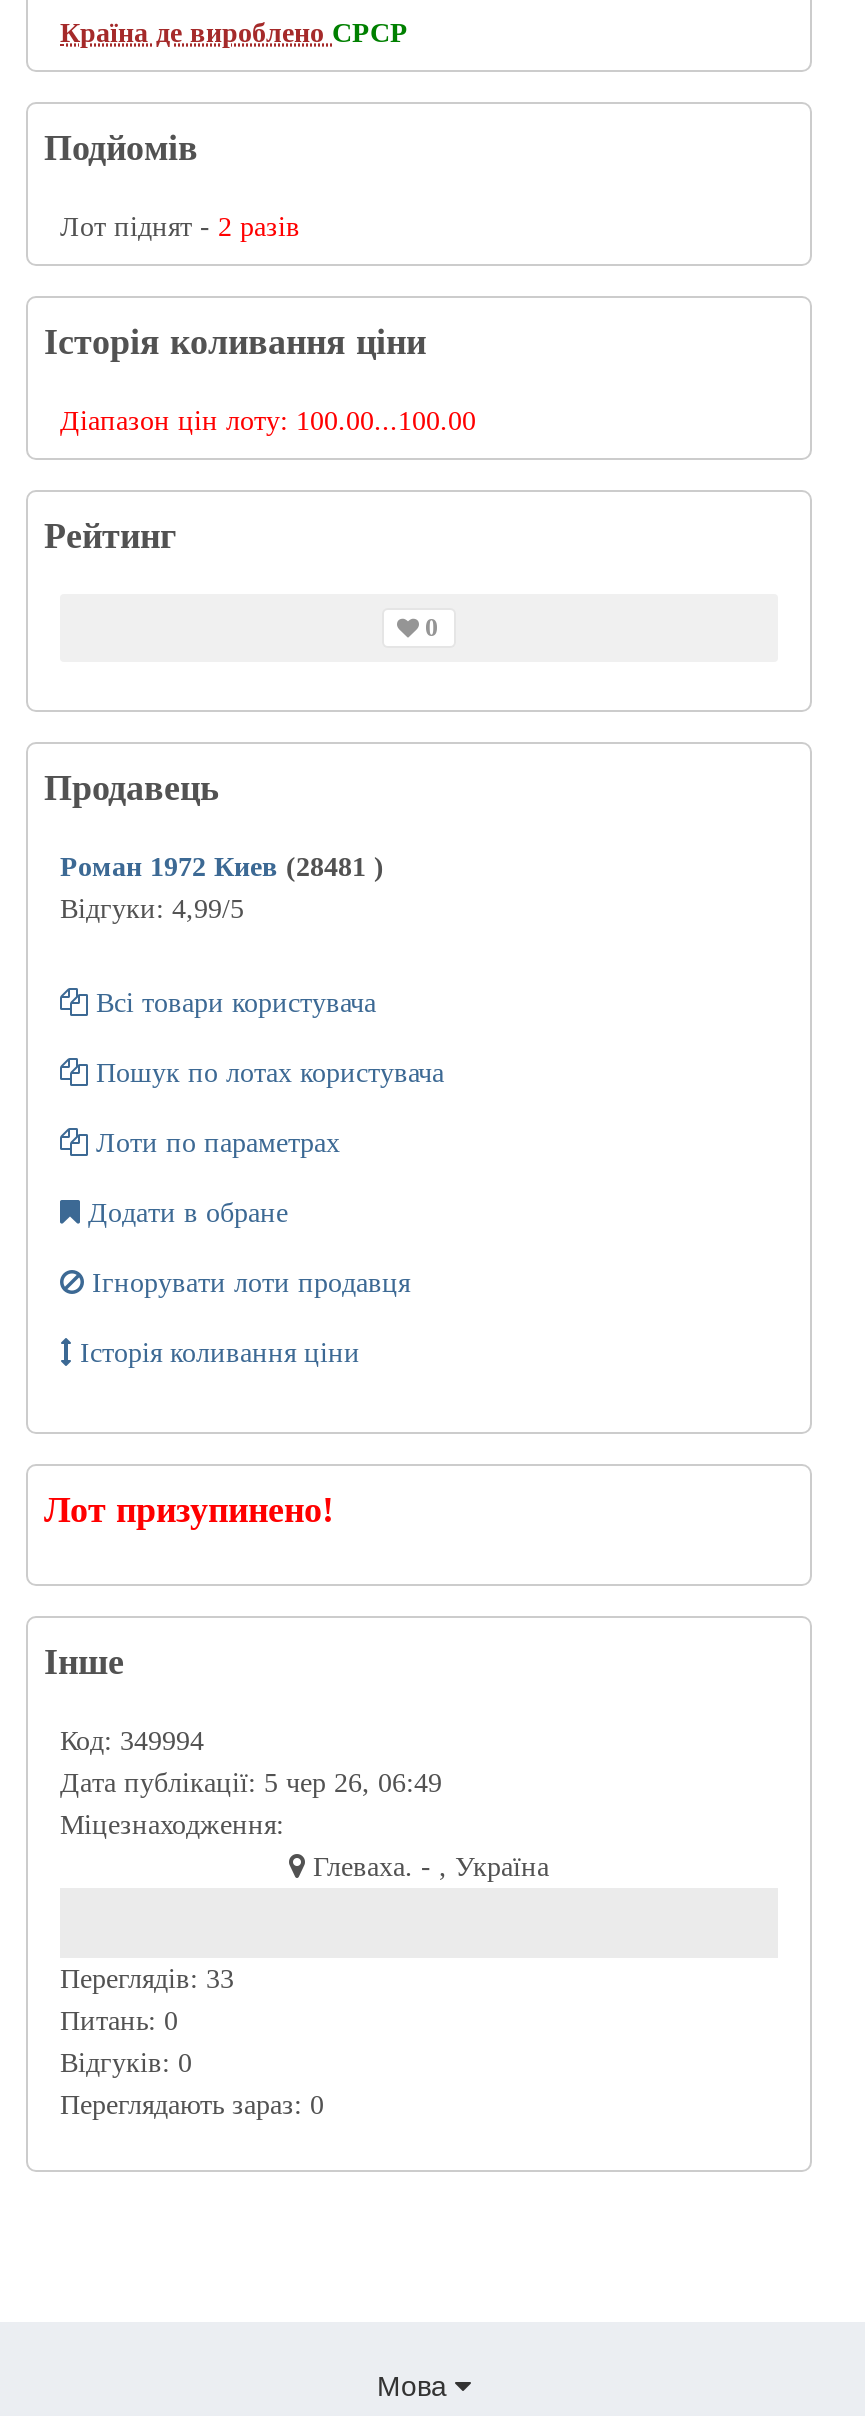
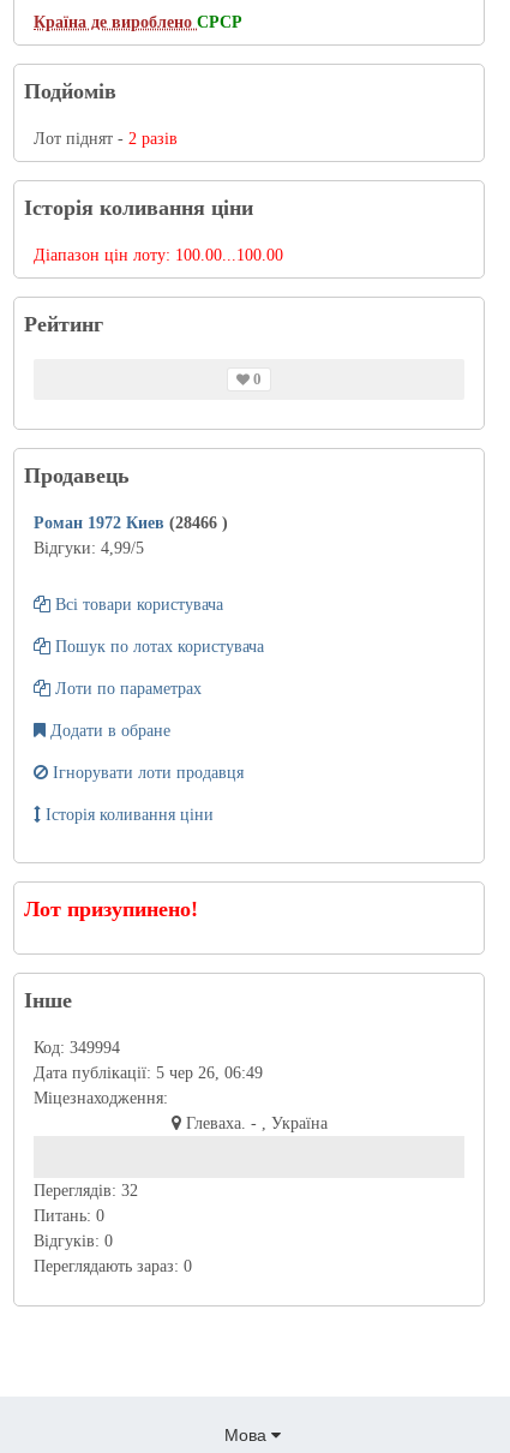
[60,852,384,882] Роман 1972 Киев (28481) -> [34,514,228,532] Роман 1972 Киев (28466)
[60,1963,234,1993] Переглядів: 33 -> [34,1181,138,1199] Переглядів: 32

